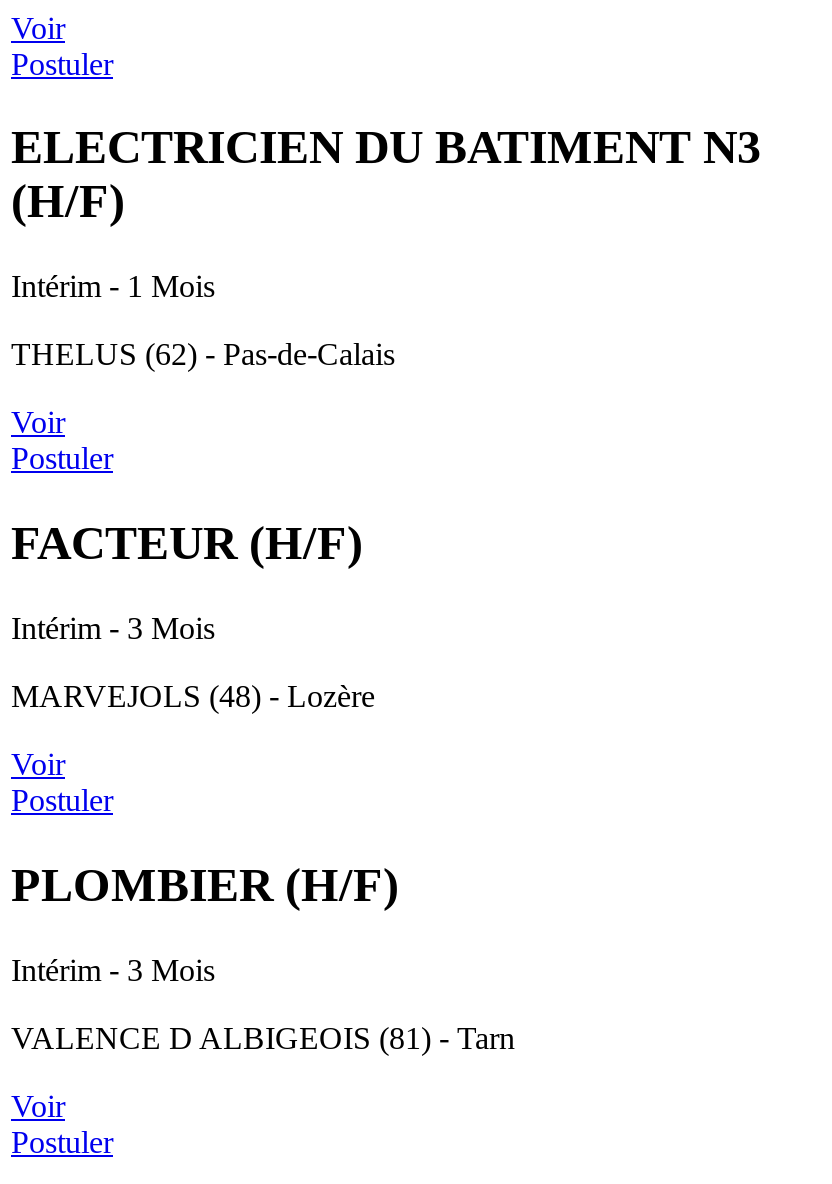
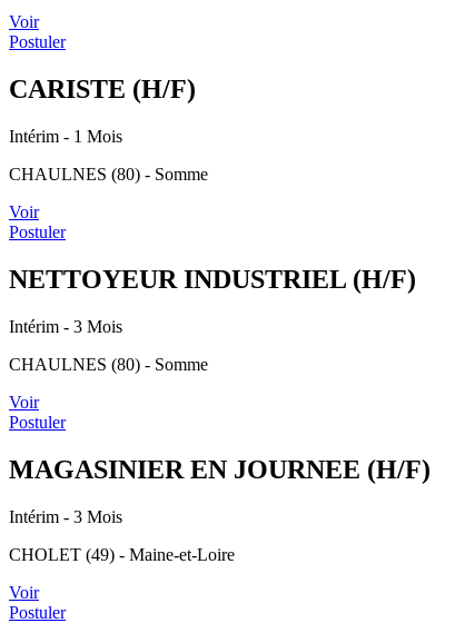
[11,122,761,228] ELECTRICIEN DU BATIMENT N3 | (H/F) -> [9,75,196,104] CARISTE (H/F)
[11,338,395,372] THELUS (62) - Pas-de-Calais -> [9,165,208,184] CHAULNES (80) - Somme
[11,518,363,570] FACTEUR (H/F) -> [9,265,416,294] NETTOYEUR INDUSTRIEL (H/F)
[11,680,375,714] MARVEJOLS (48) - Lozère -> [9,355,208,374] CHAULNES (80) - Somme
[11,859,399,911] PLOMBIER (H/F) -> [9,455,431,484] MAGASINIER EN JOURNEE (H/F)
[11,1021,515,1055] VALENCE D ALBIGEOIS (81) - Tarn -> [9,545,235,564] CHOLET (49) - Maine-et-Loire

